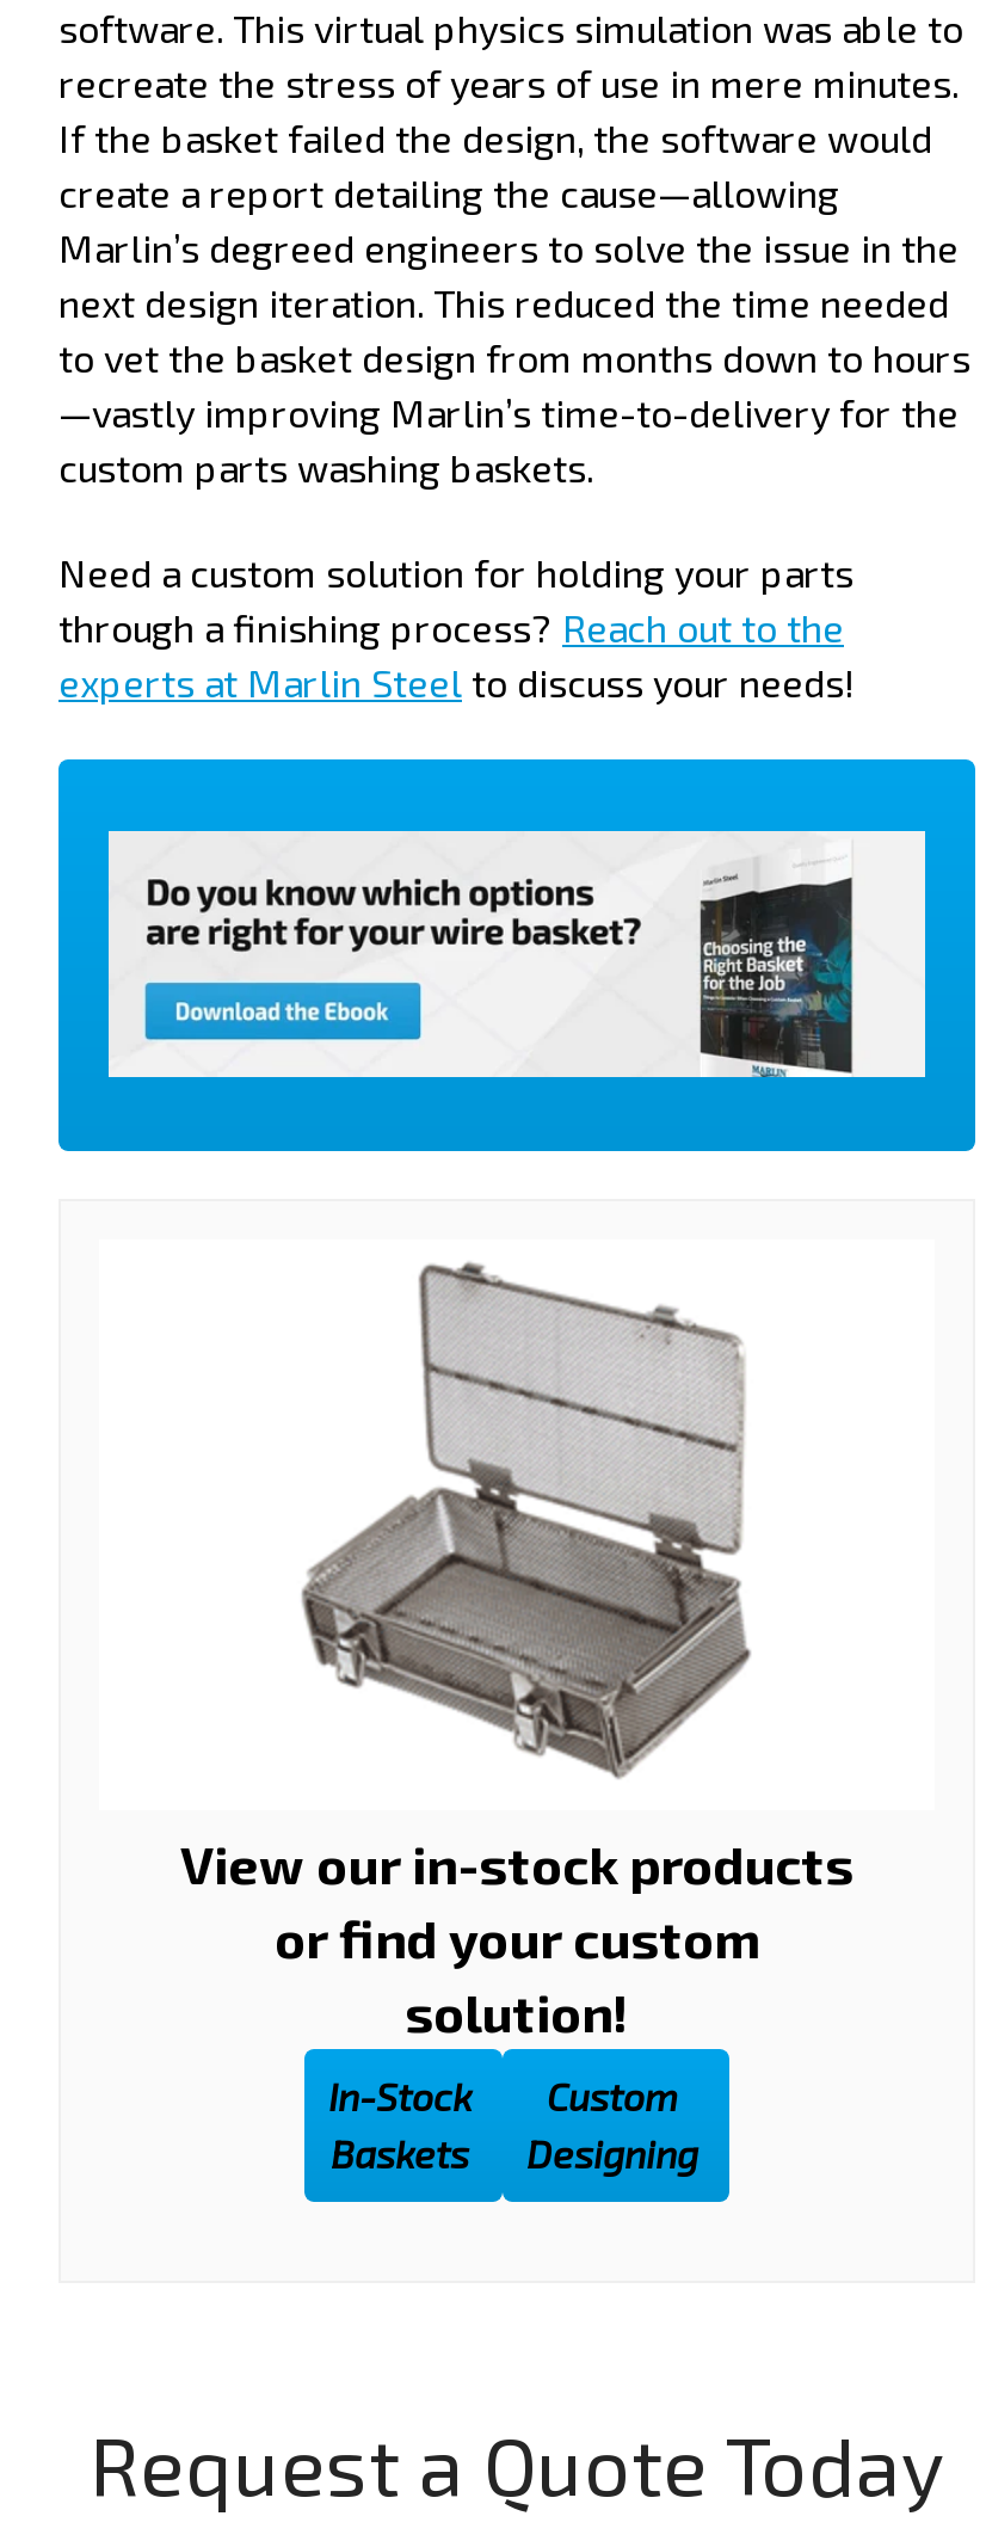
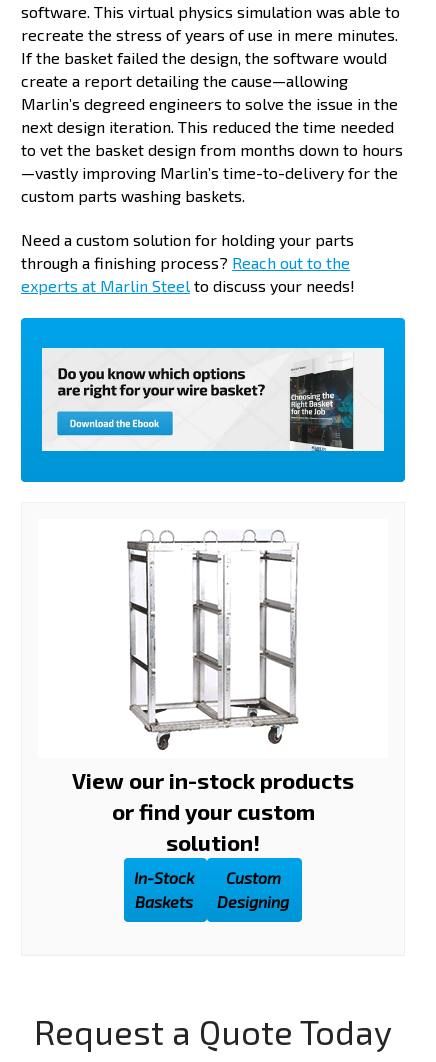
[300,1261,751,1791] [image] -> [123,529,310,751] [image]

